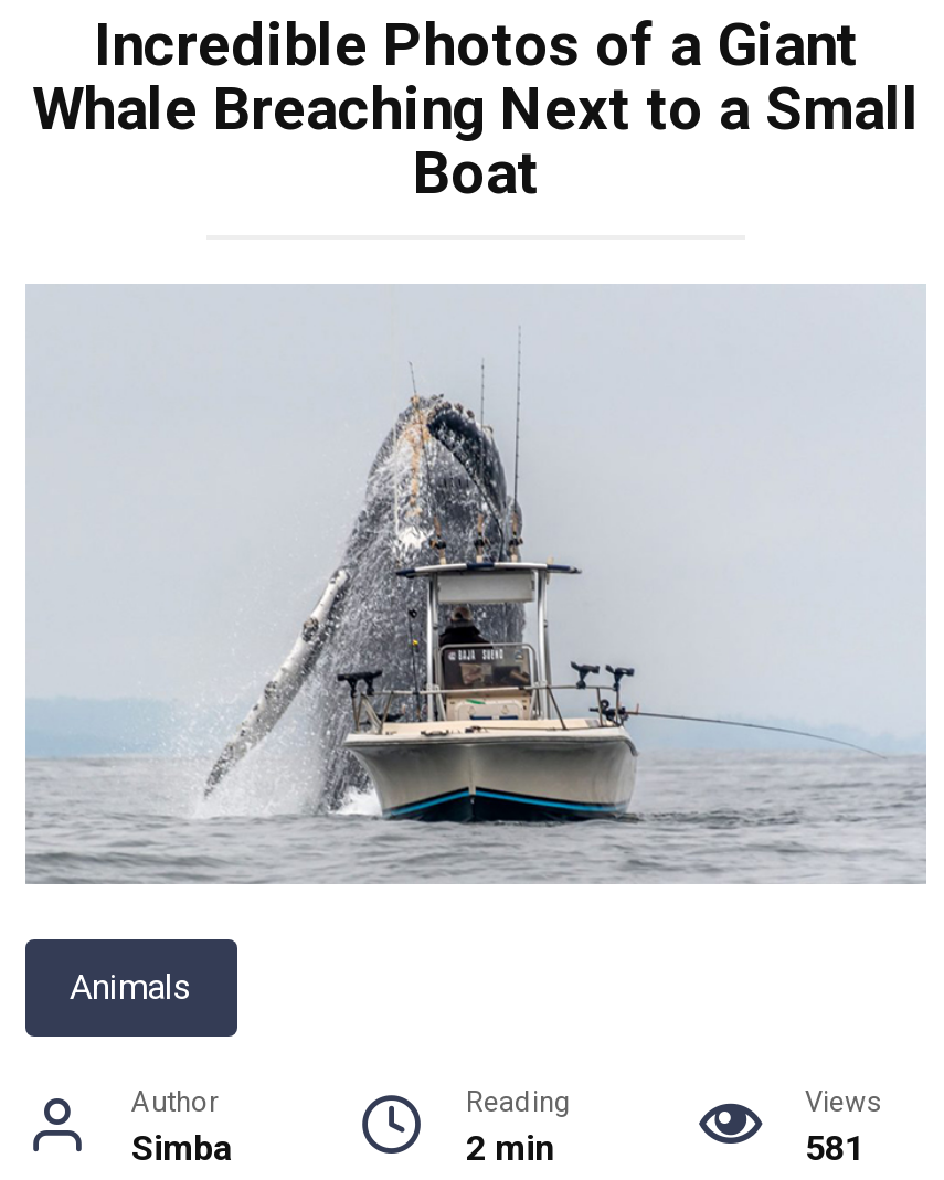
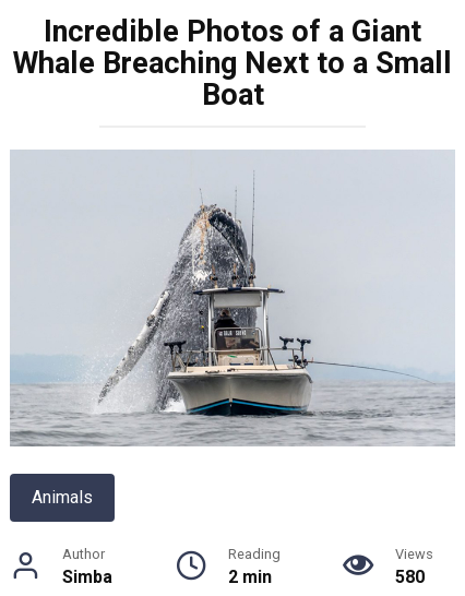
[805,1127,865,1169] 581 -> [395,567,425,587] 580

